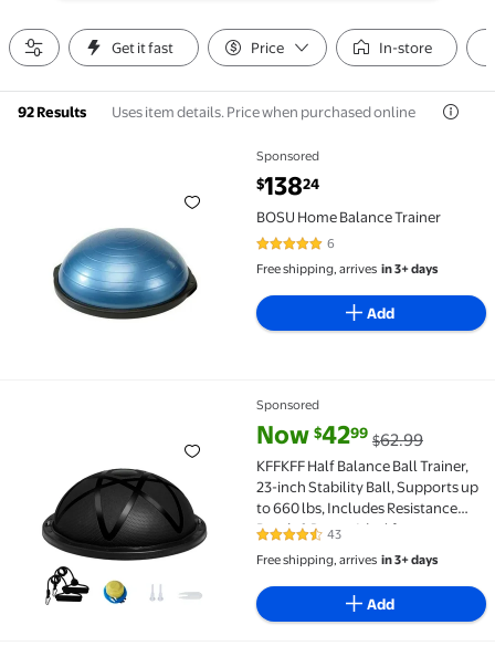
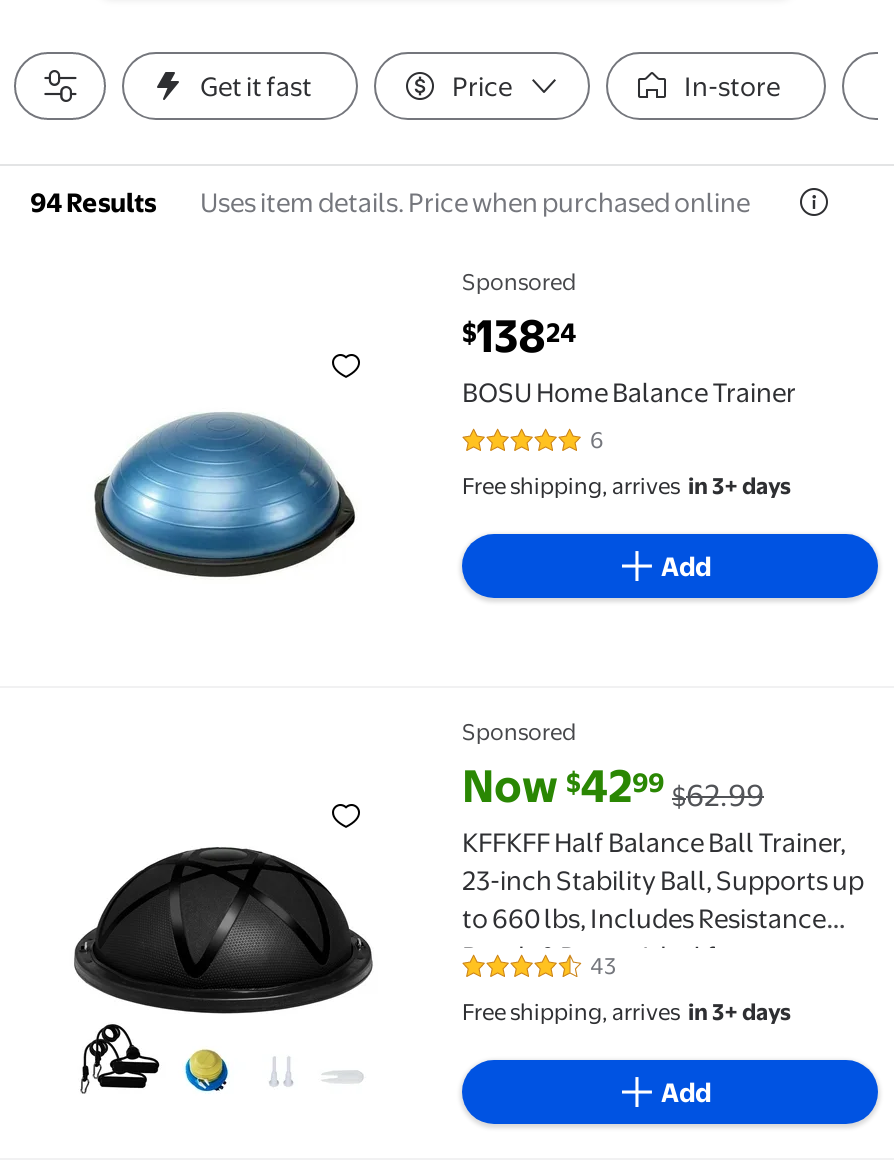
[18,102,415,121] 92 Results Uses item details. Price when purchased online -> [30,185,750,218] 94 Results Uses item details. Price when purchased online

